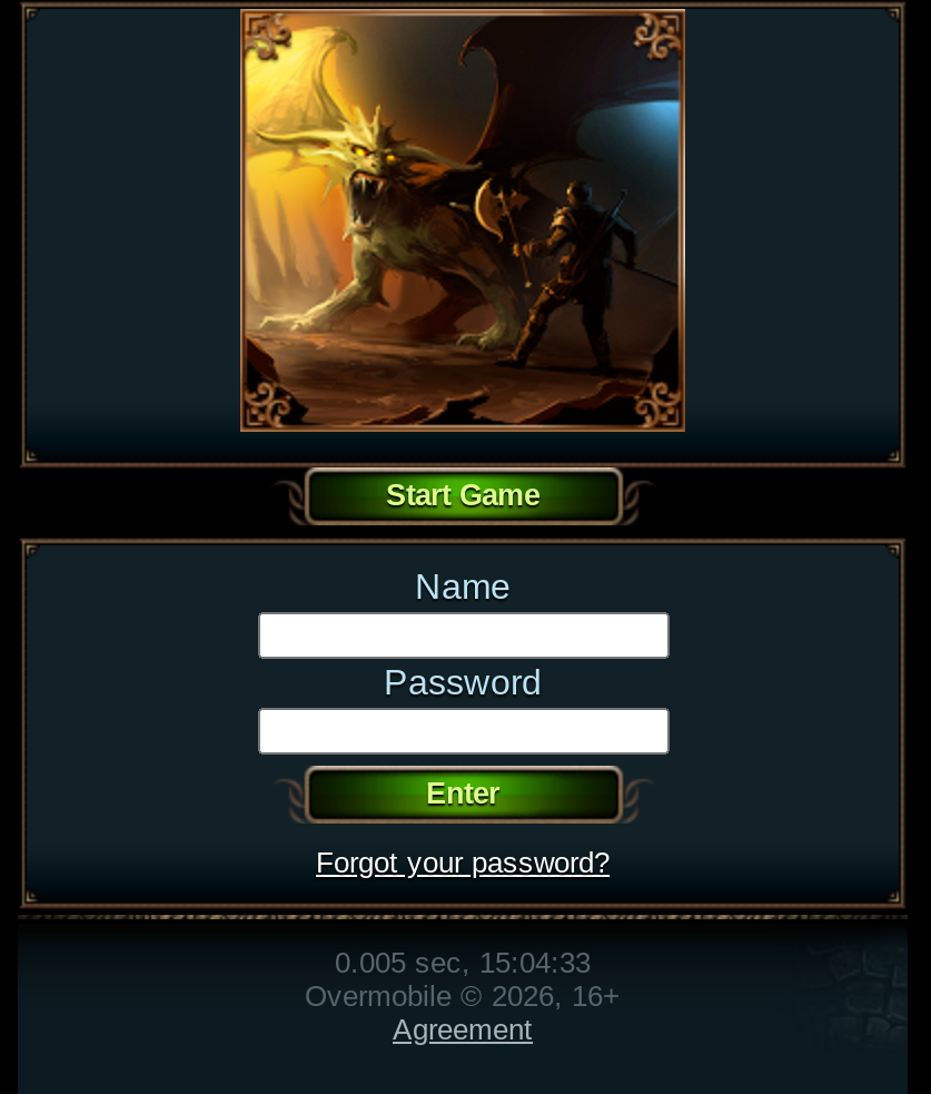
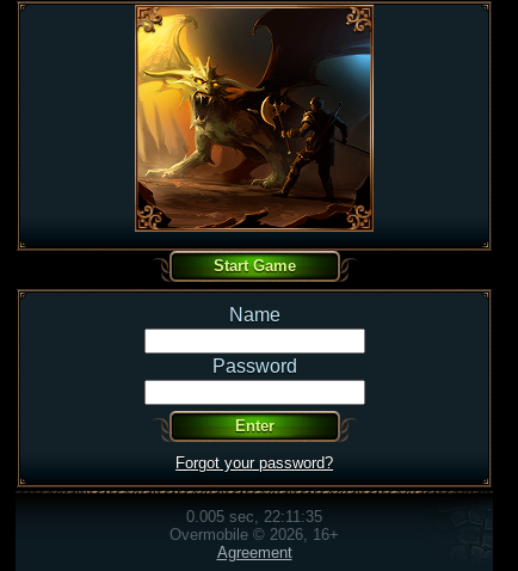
[335,945,591,978] 0.005 sec, 15:04:33 -> [186,507,322,525] 0.005 sec, 22:11:35

